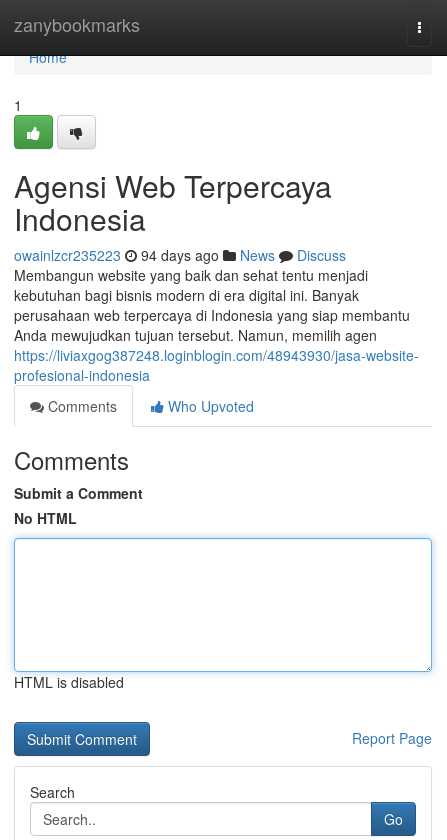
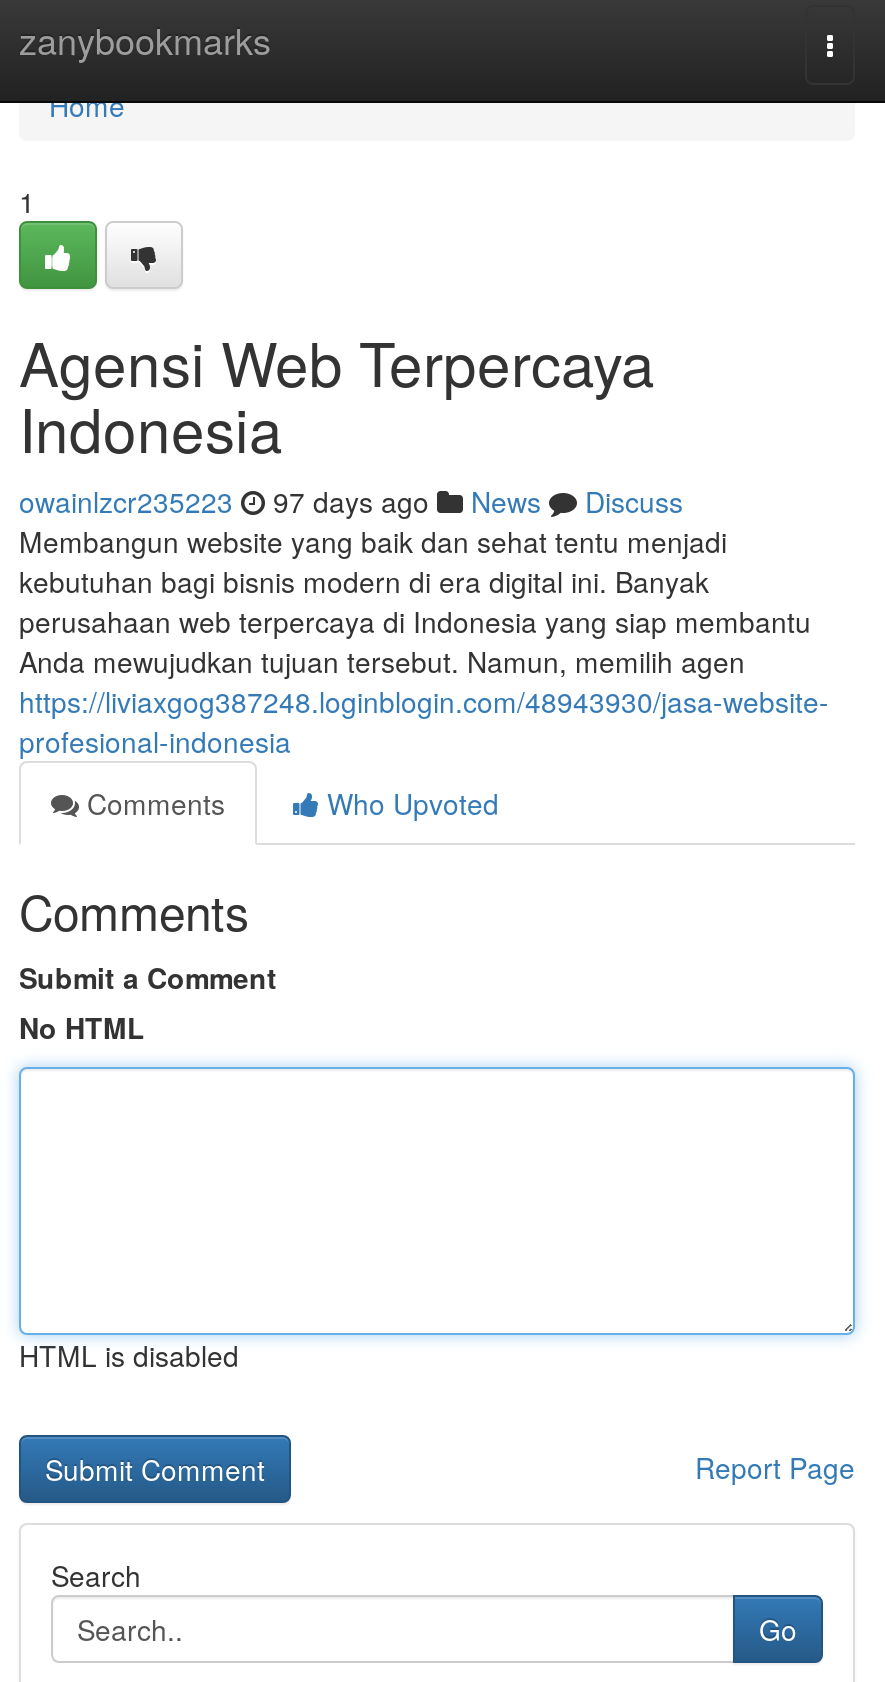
[14,245,346,265] owainlzcr235223 94 days ago News Discuss -> [19,481,683,521] owainlzcr235223 97 days ago News Discuss

